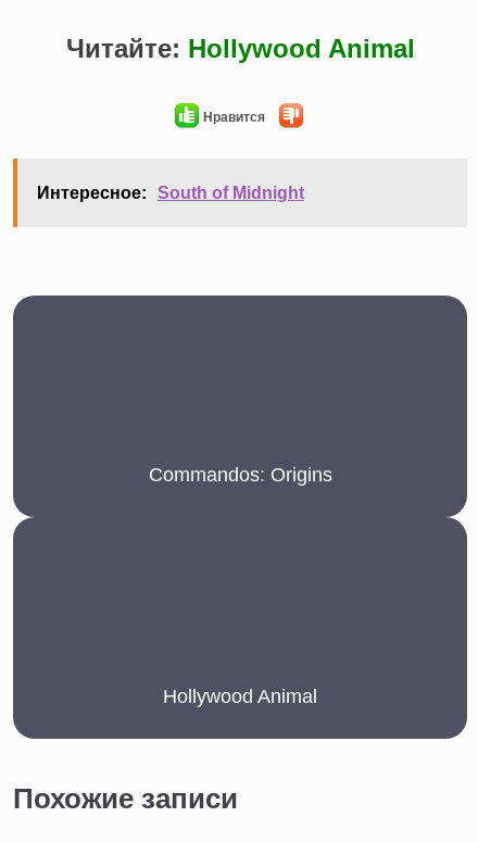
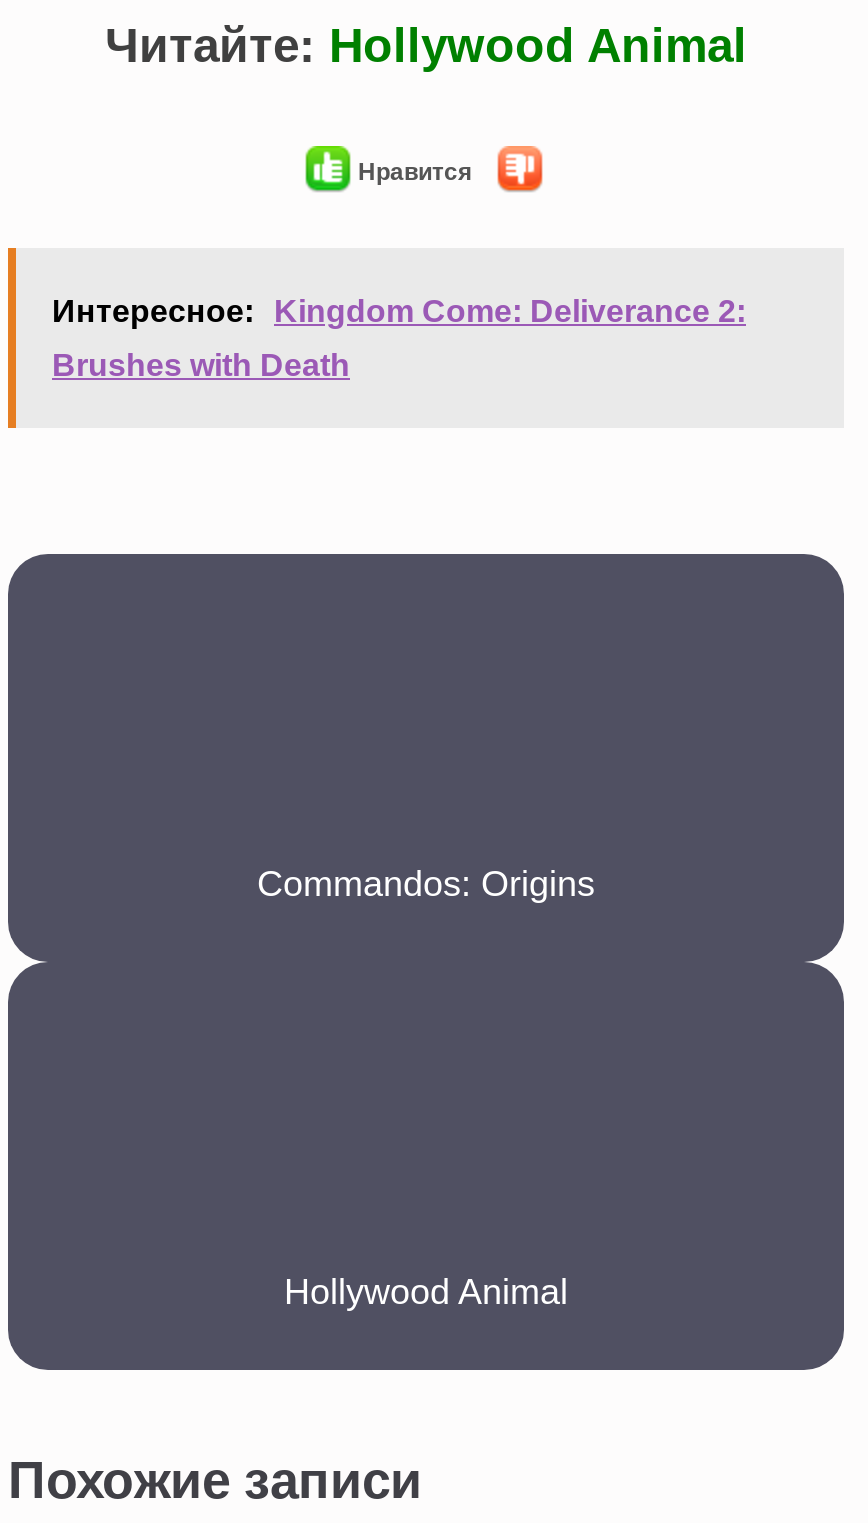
[37,184,304,202] Интересное: South of Midnight -> [52,294,746,382] Интересное: Kingdom Come: Deliverance 2: | Brushes with Death

